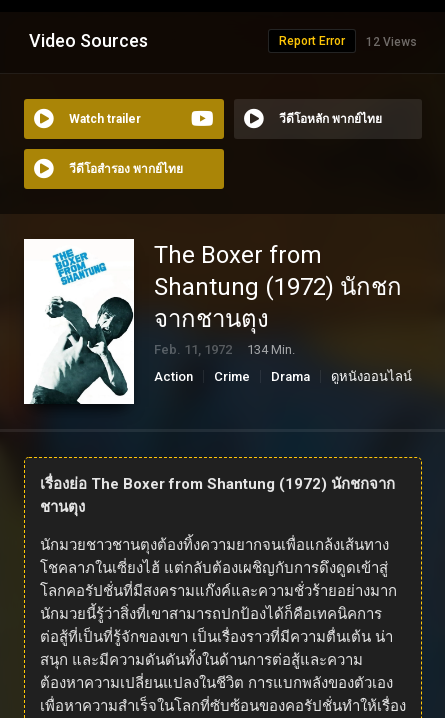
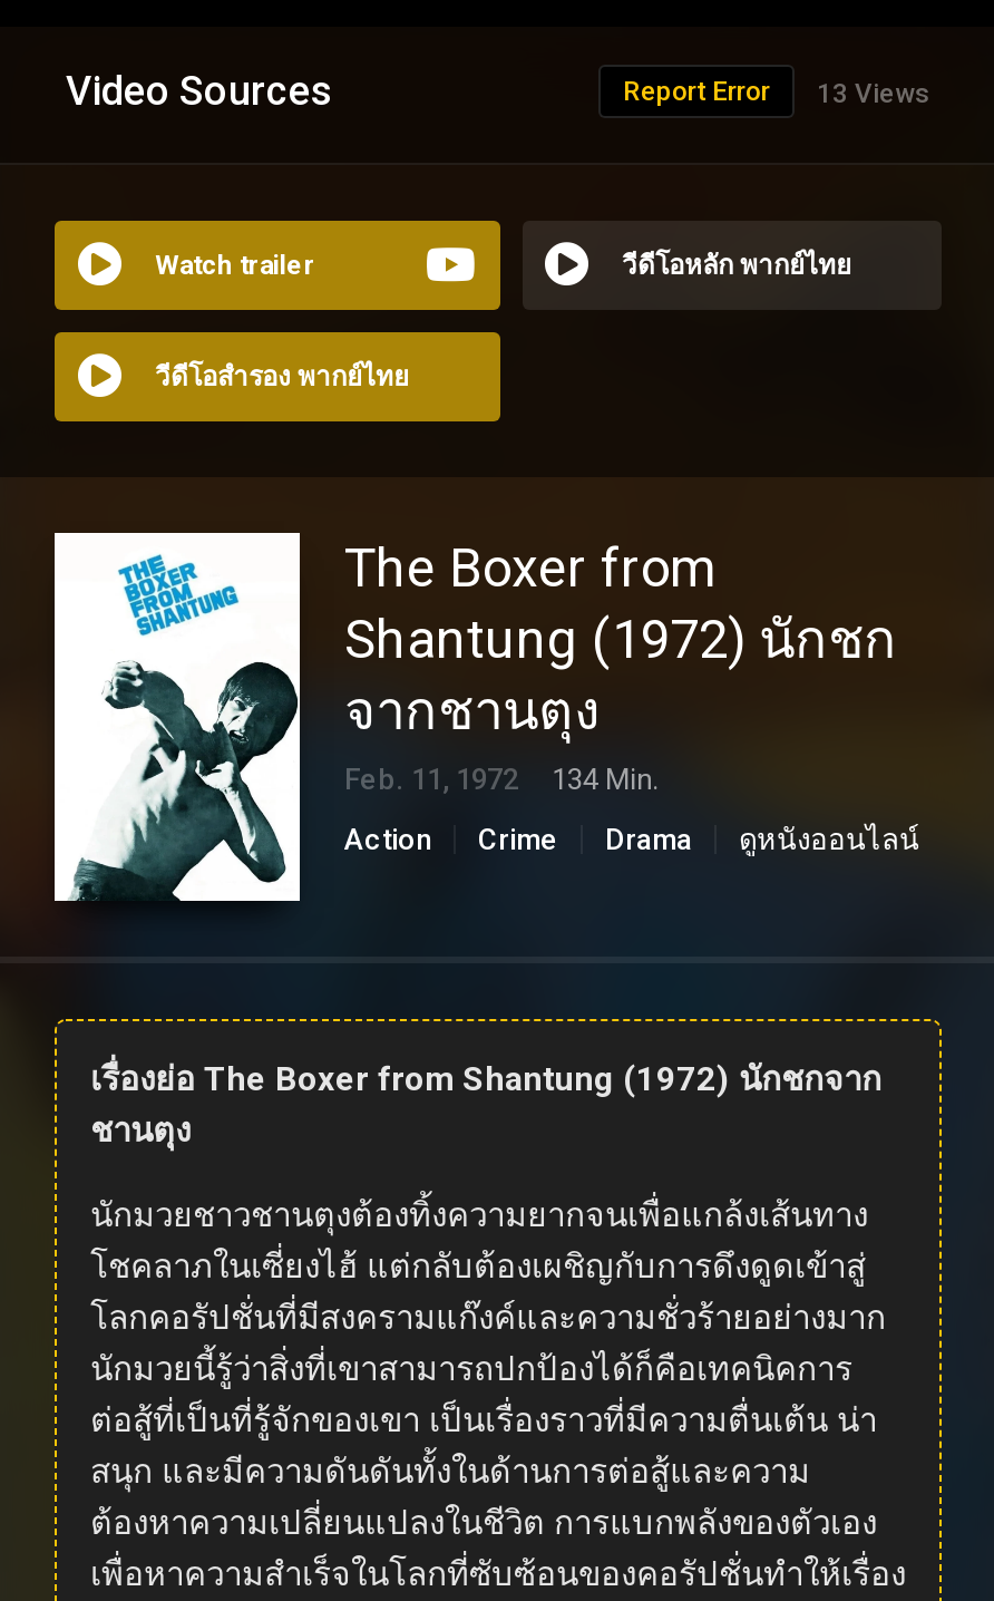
[279,34,417,49] Report Error 12 Views -> [623,76,930,110] Report Error 13 Views

